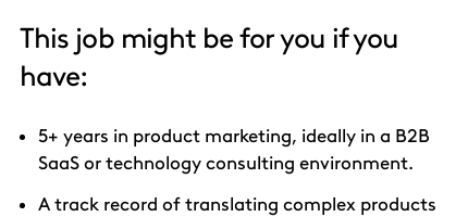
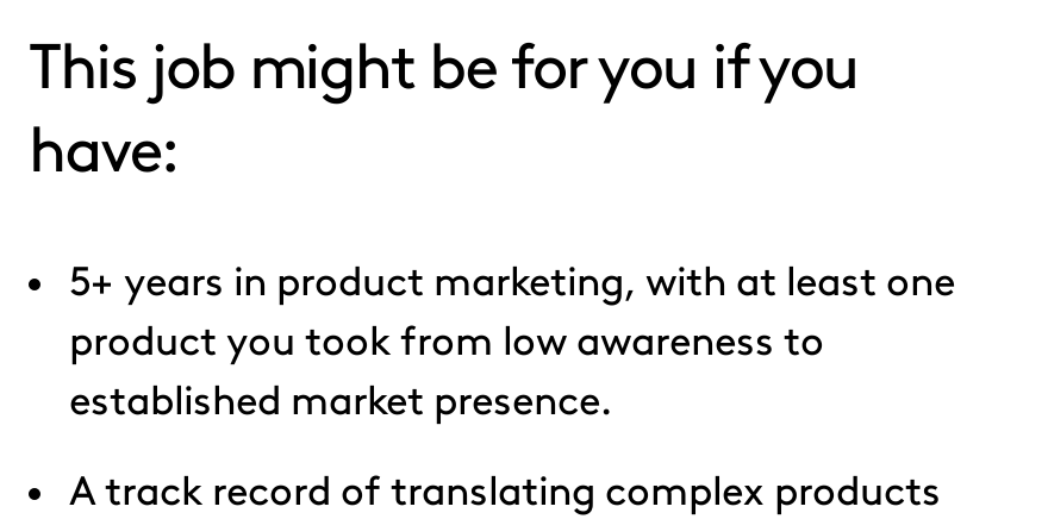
[38,125,430,174] 5+ years in product marketing, ideally in a B2B | SaaS or technology consulting environment. -> [69,257,955,424] 5+ years in product marketing, with at least one | product you took from low awareness to | established market presence.

